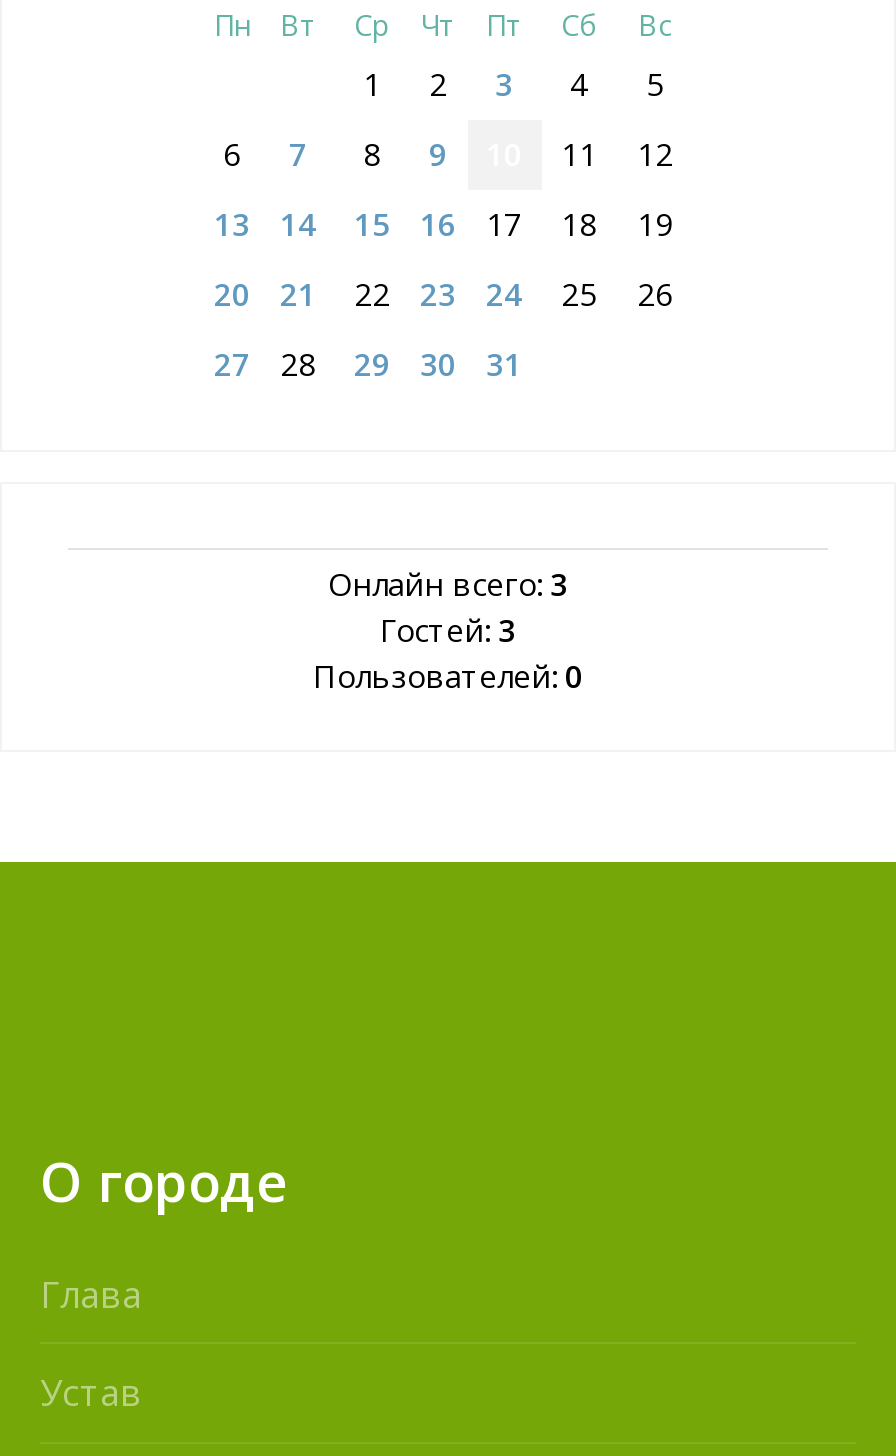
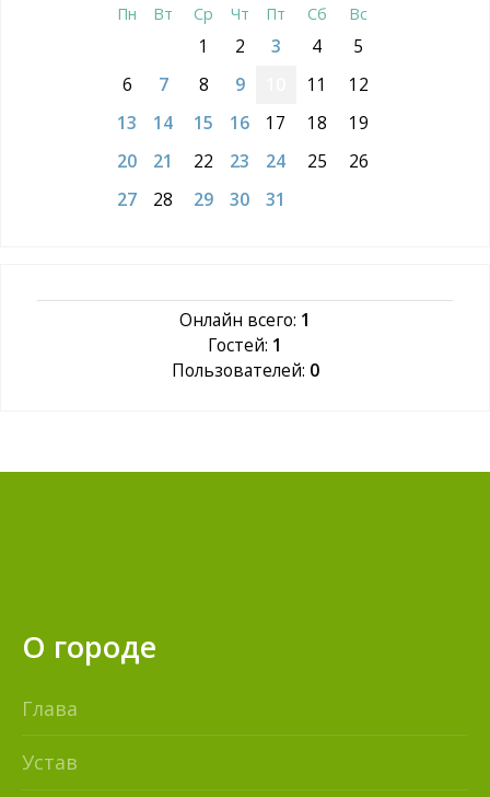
[328,562,568,606] Онлайн всего: 3 -> [179,307,311,331] Онлайн всего: 1
[380,608,516,652] Гостей: 3 -> [208,333,282,357] Гостей: 1

